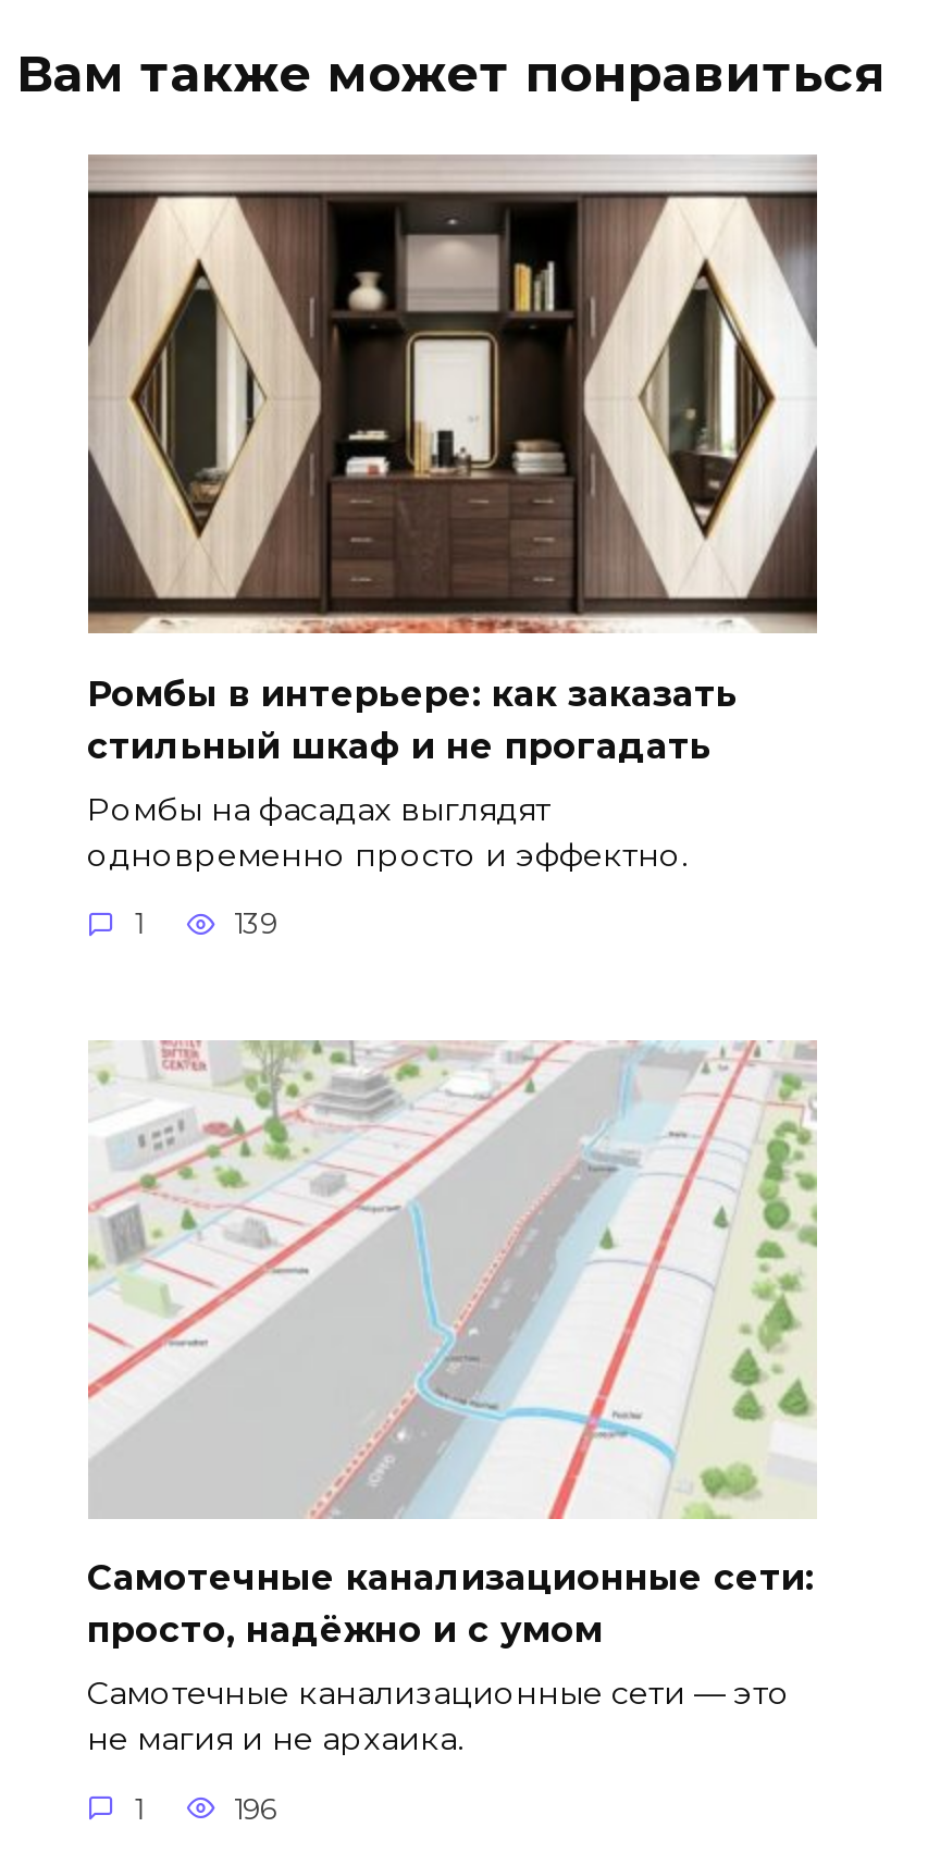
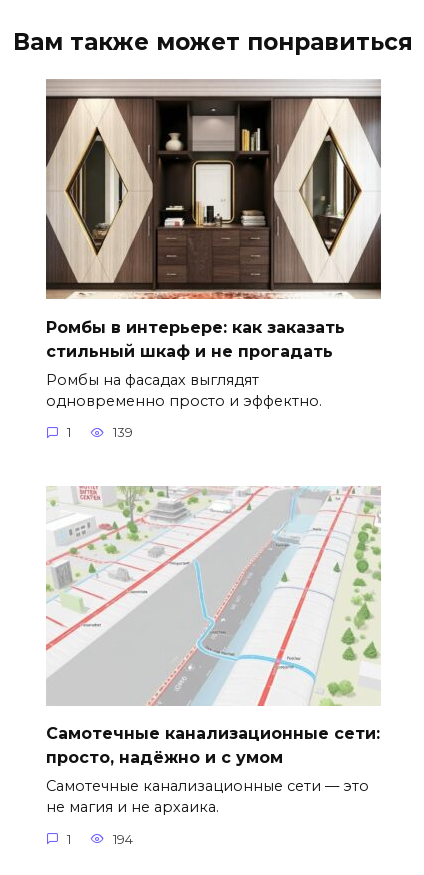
[234,1793,277,1826] 196 -> [113,832,133,847] 194

